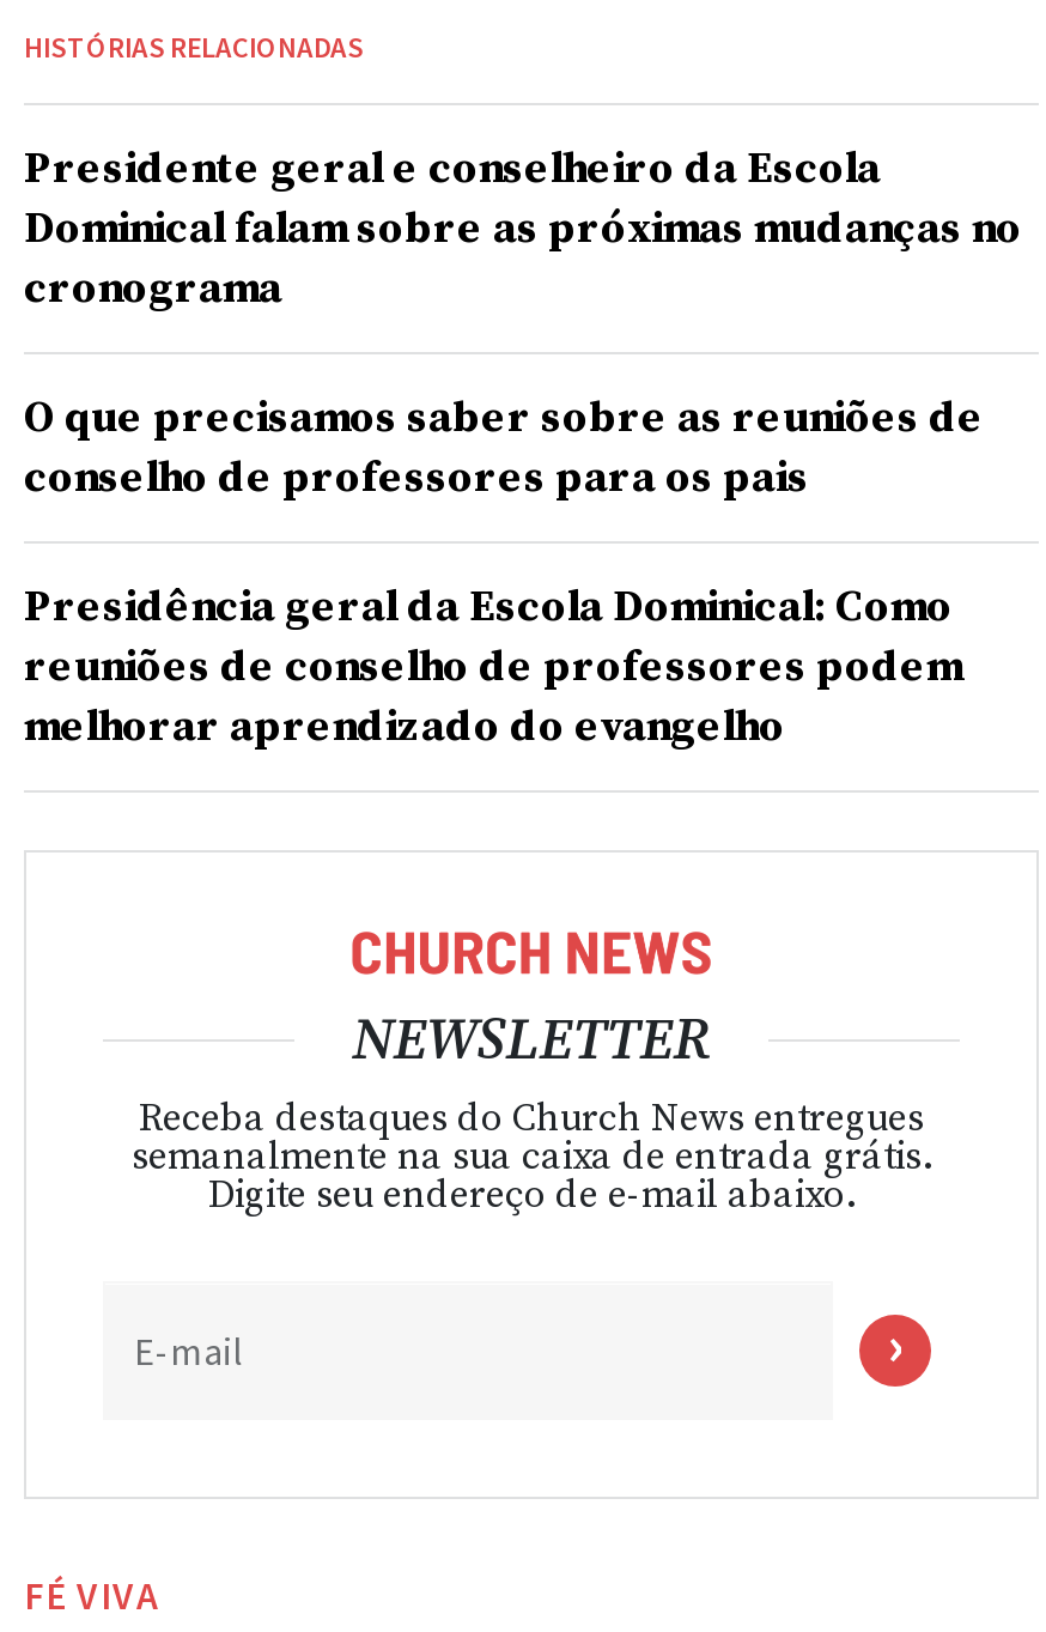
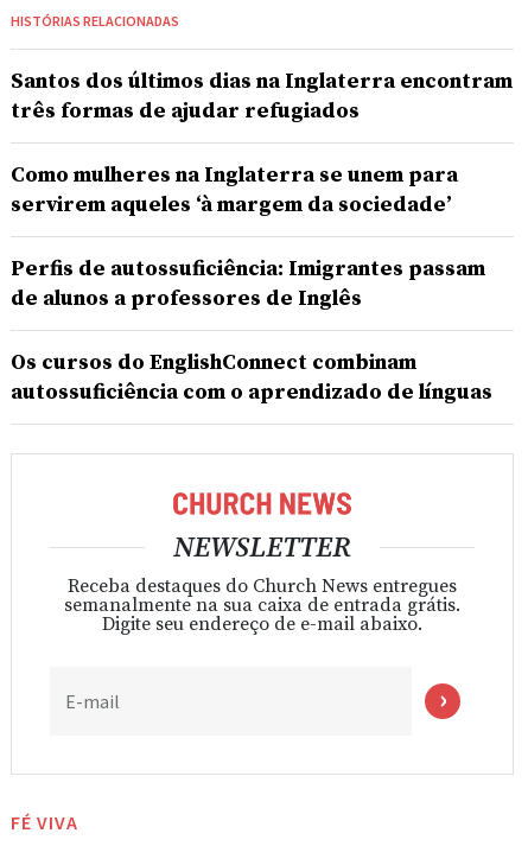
[24,140,1022,753] Presidente geral e conselheiro da Escola | Dominical falam sobre as próximas mudanças no | cronograma | O que precisamos saber sobre as reuniões de | conselho de professores para os pais | Presidência geral da Escola Dominical: Como | reuniões de conselho de professores podem | melhorar aprendizado do evangelho -> [11,67,513,405] Santos dos últimos dias na Inglaterra encontram | três formas de ajudar refugiados | Como mulheres na Inglaterra se unem para | servirem aqueles ‘à margem da sociedade’ | Perfis de autossuficiência: Imigrantes passam | de alunos a professores de Inglês | Os cursos do EnglishConnect combinam | autossuficiência com o aprendizado de línguas

